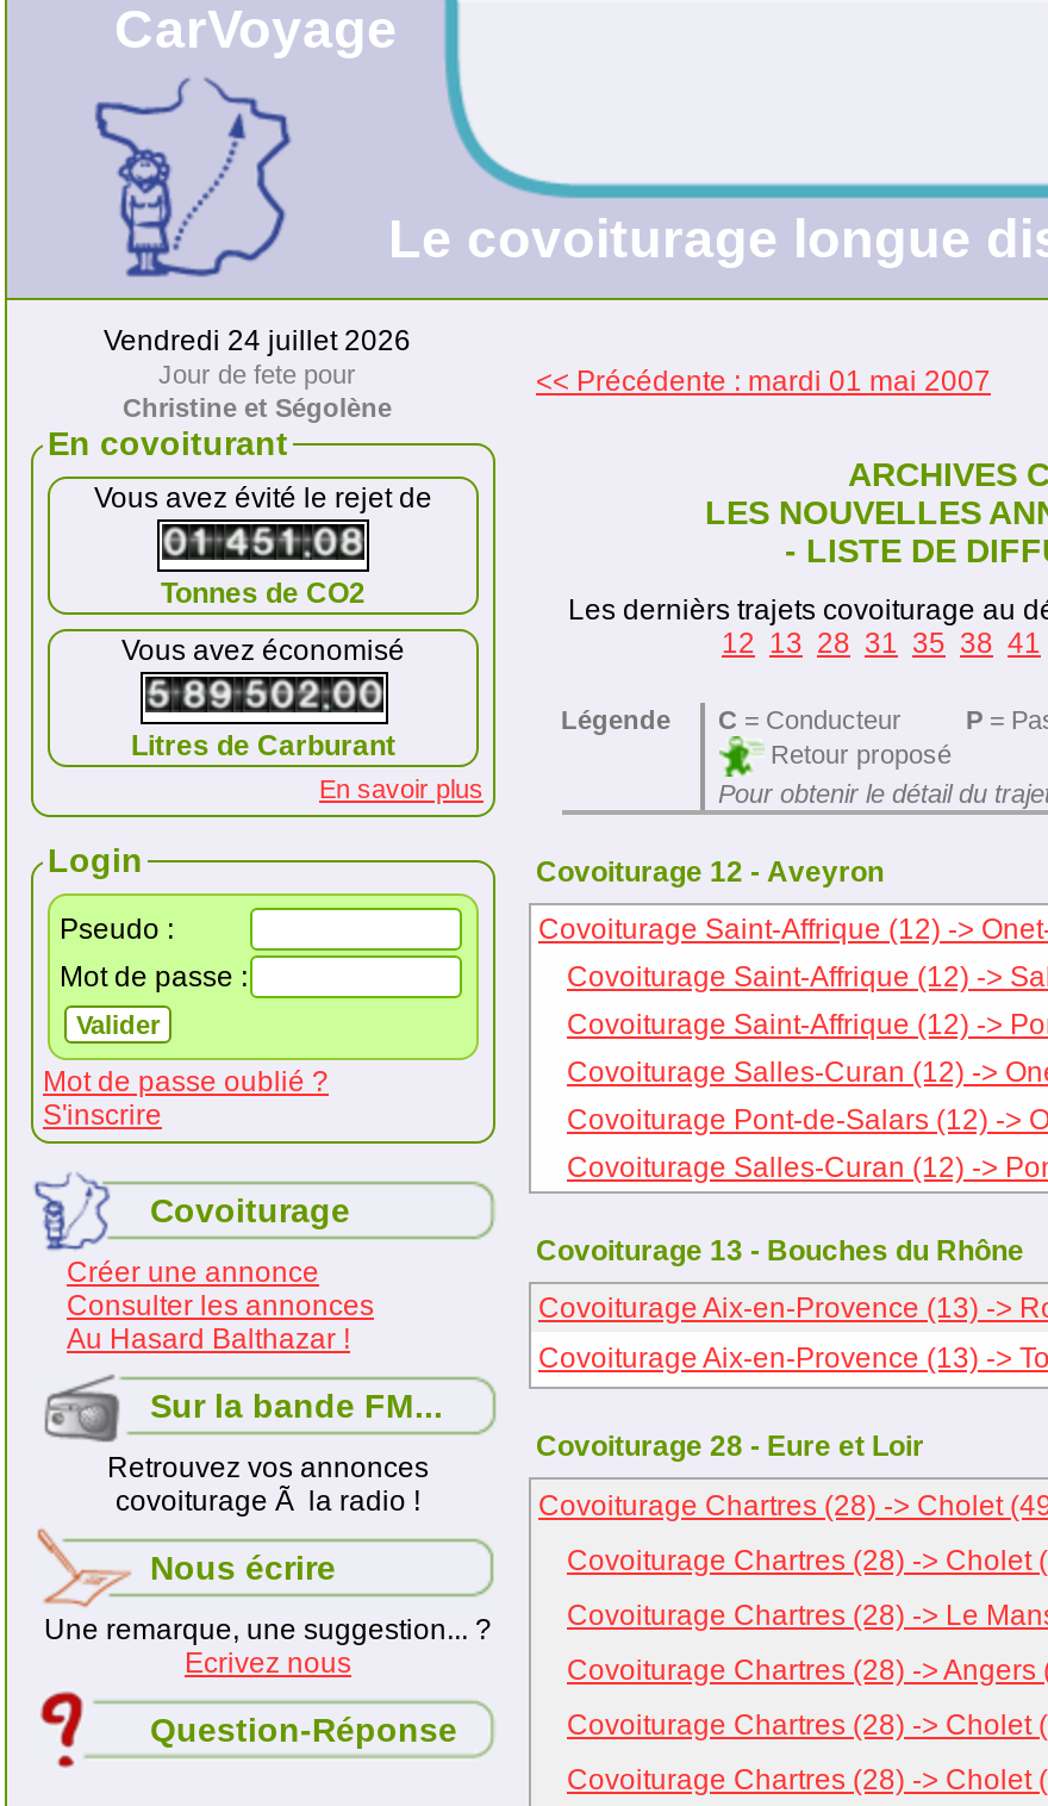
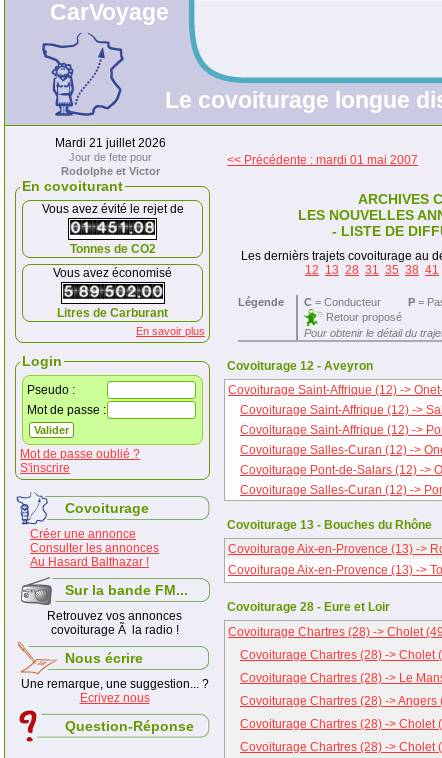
[104,324,411,357] Vendredi 24 juillet 2026 -> [54,136,165,150] Mardi 21 juillet 2026
[123,393,392,422] Christine et Ségolène -> [60,165,159,177] Rodolphe et Victor

